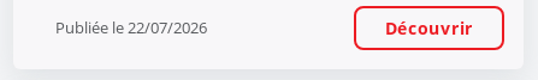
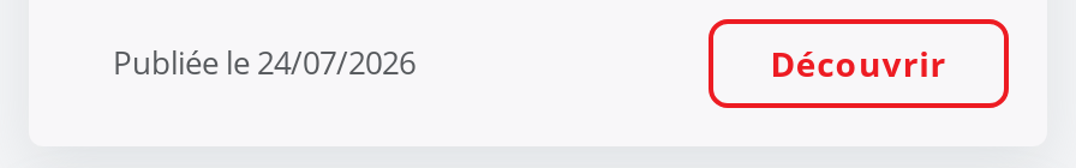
[55,17,207,38] Publiée le 22/07/2026 -> [113,41,416,84] Publiée le 24/07/2026

